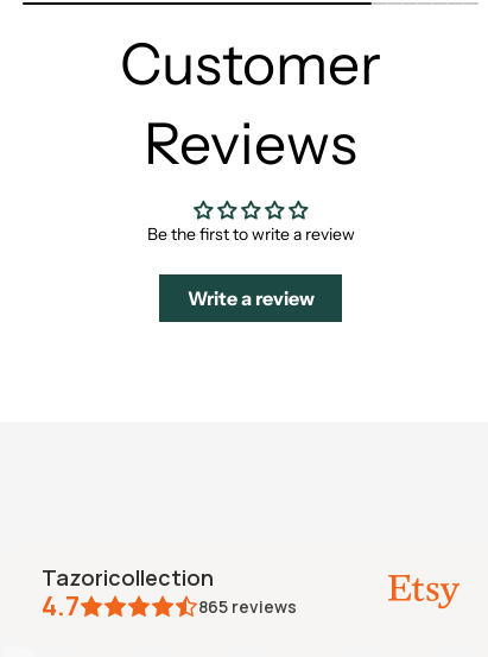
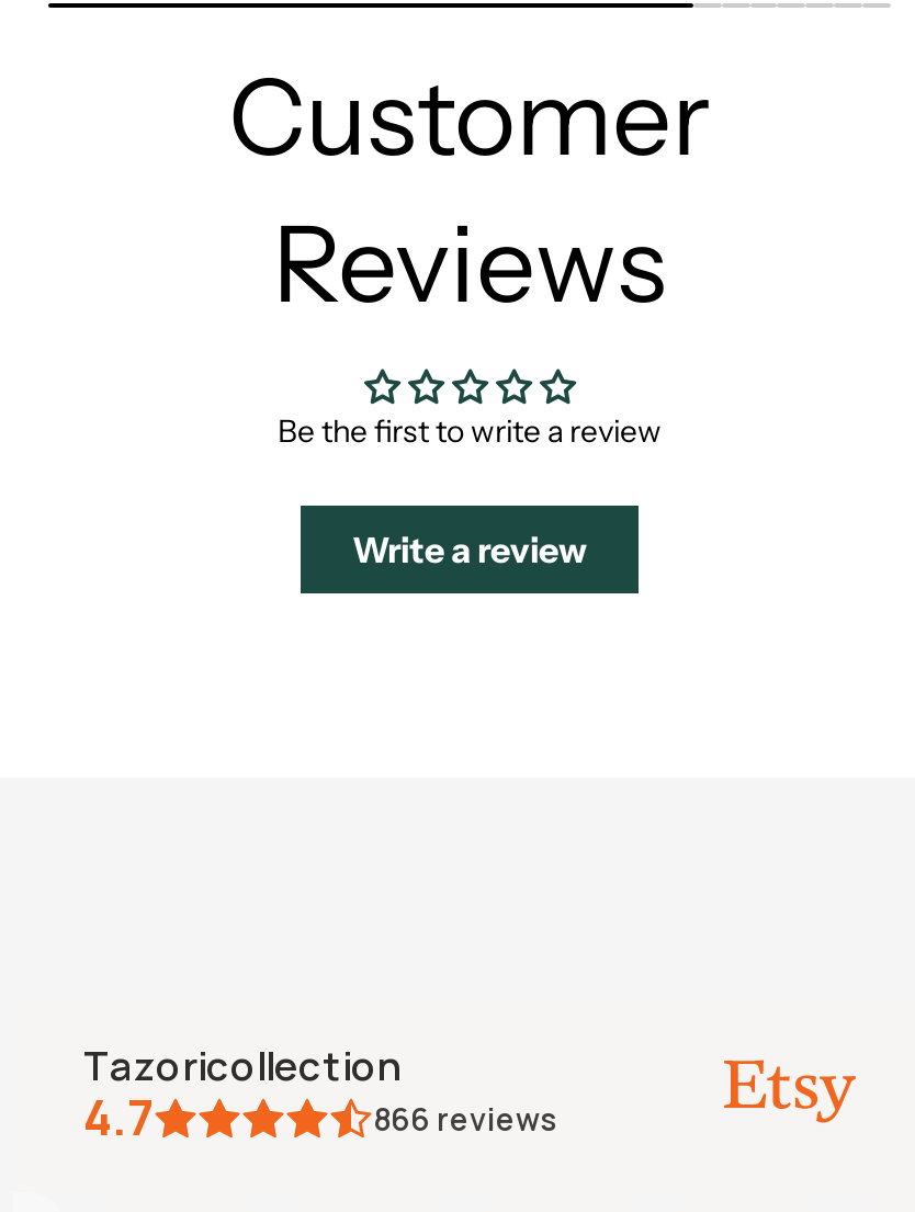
[198,595,297,618] 865 reviews -> [373,1098,557,1140] 866 reviews

